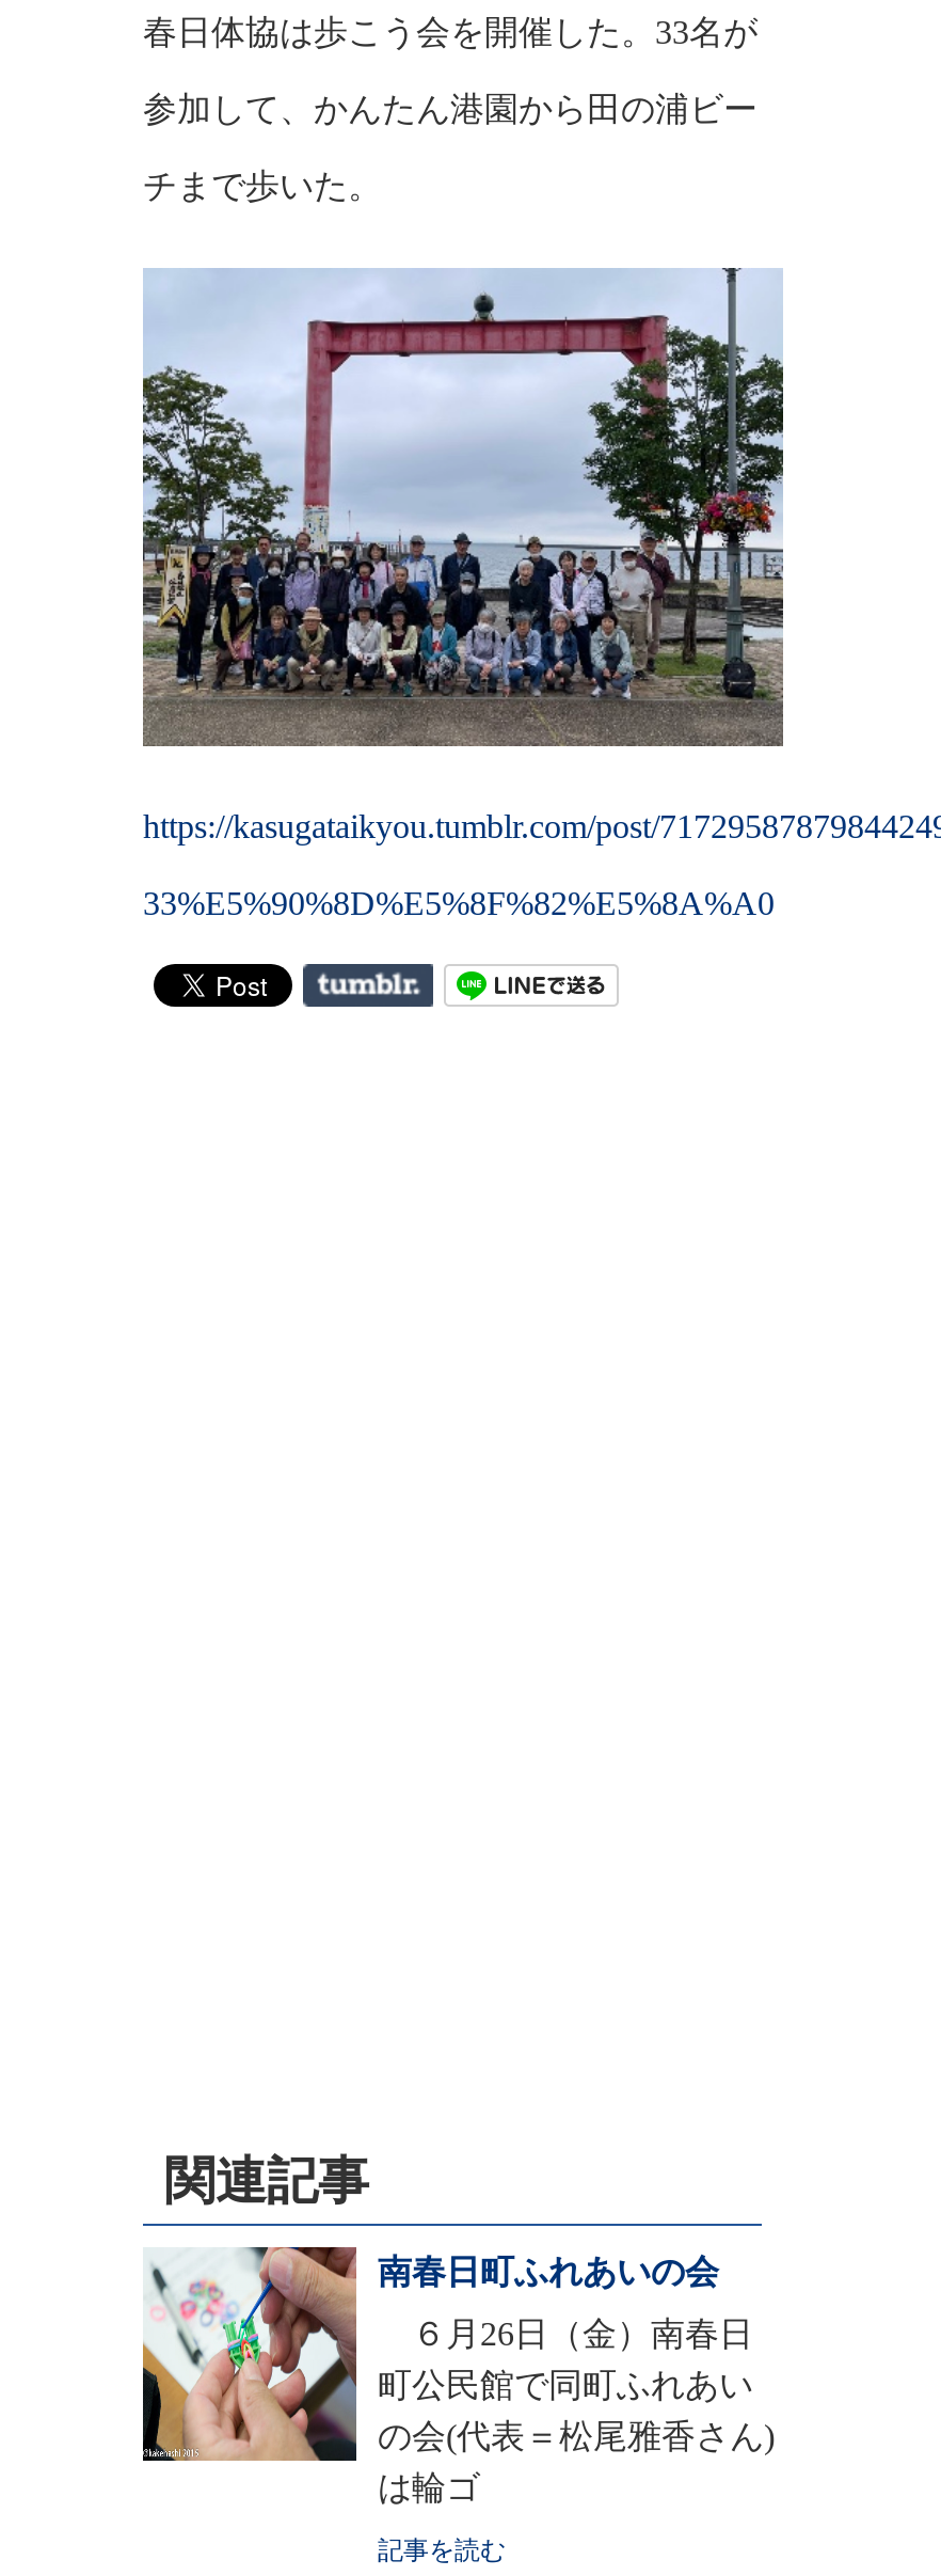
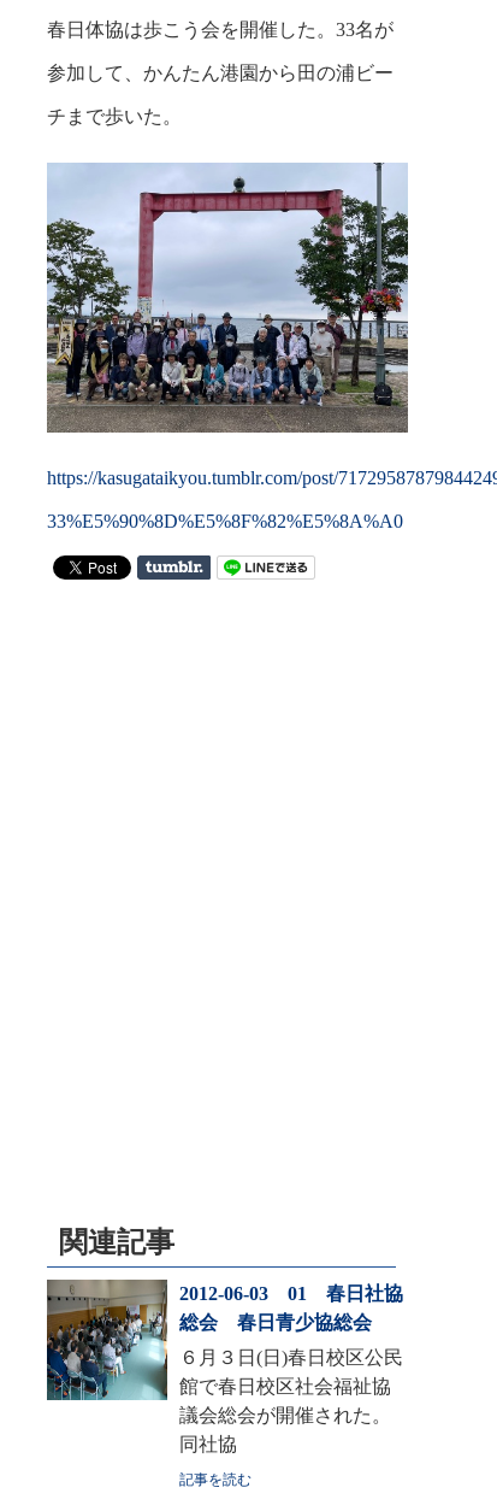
[141,2247,719,2463] [image] | 南春日町ふれあいの会 -> [46,1278,403,1401] [image] | 2012-06-03 01 春日社協 | 総会 春日青少協総会
[378,2315,775,2505] ６月26日（金）南春日 | 町公民館で同町ふれあい | の会(代表＝松尾雅香さん) | は輪ゴ -> [179,1347,403,1454] ６月３日(日)春日校区公民 | 館で春日校区社会福祉協 | 議会総会が開催された。 | 同社協

